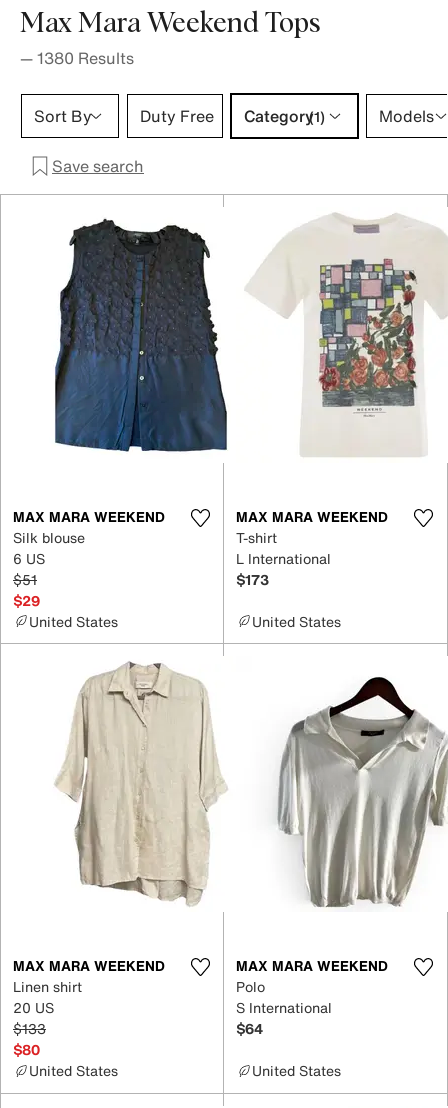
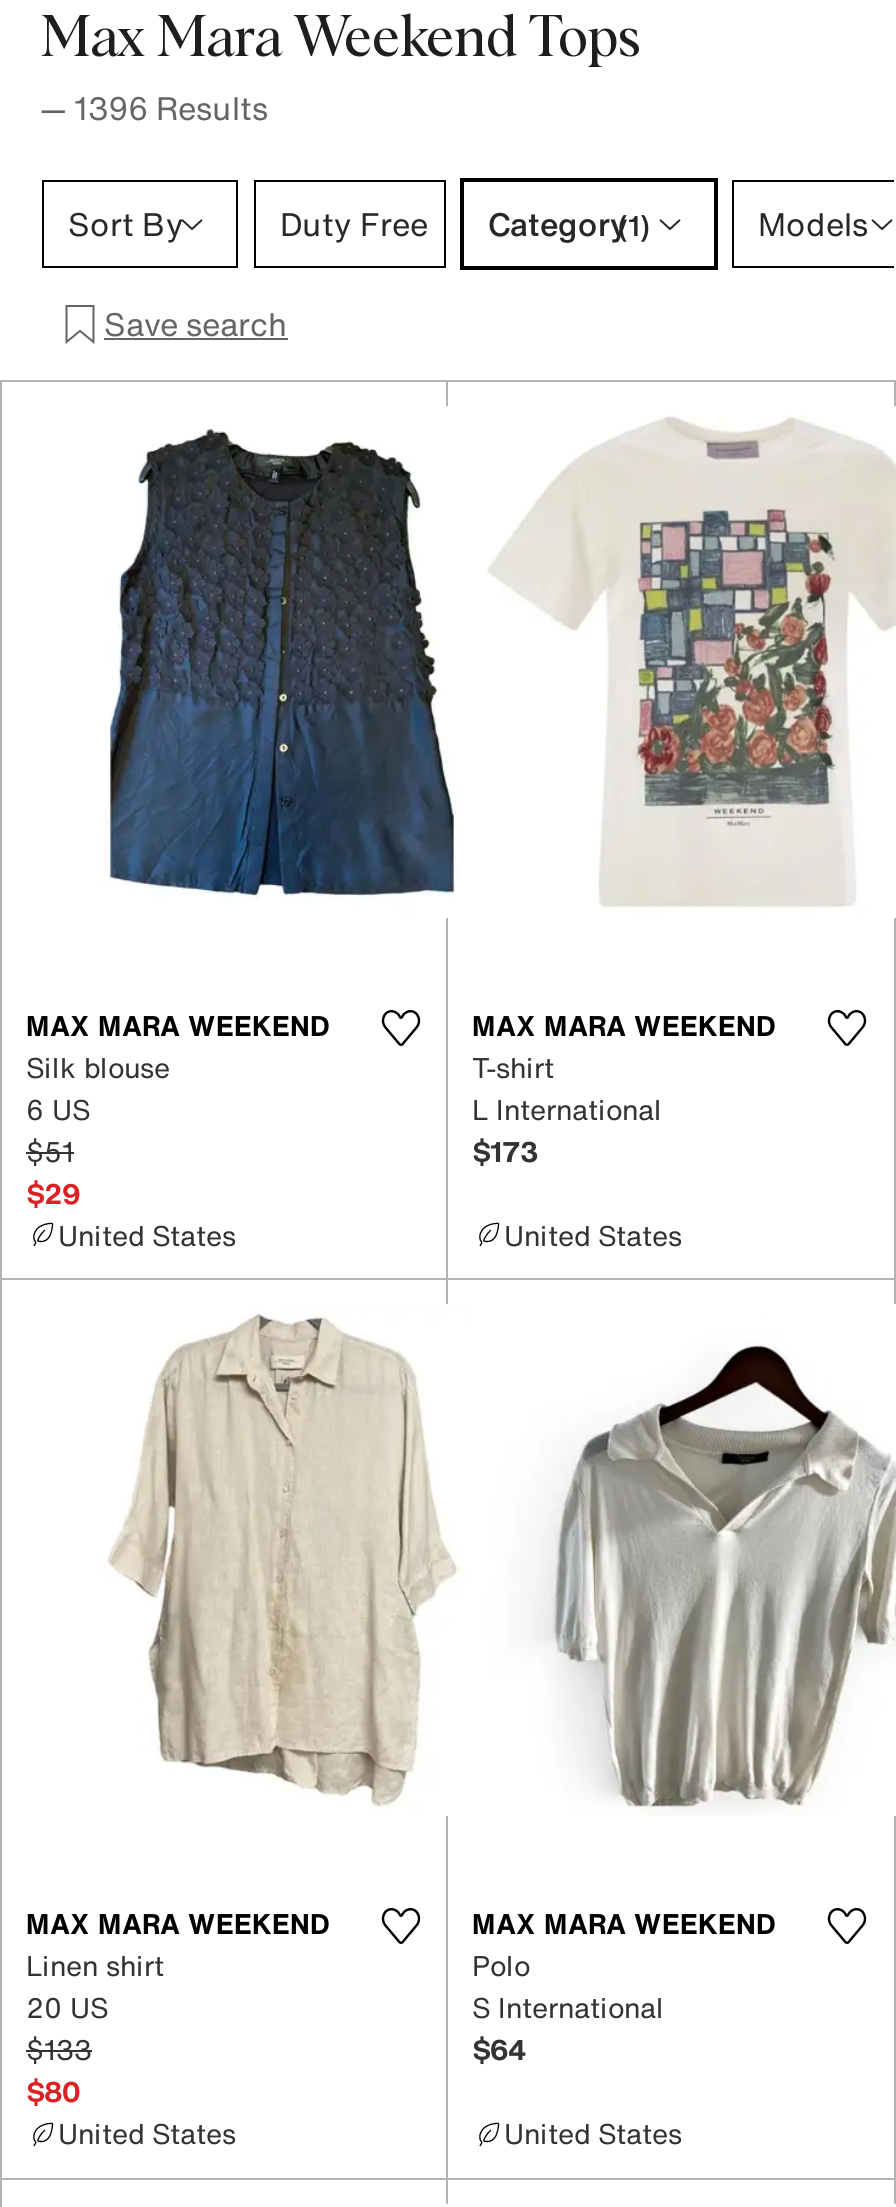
[20,46,134,70] — 1380 Results -> [40,84,268,132] — 1396 Results

